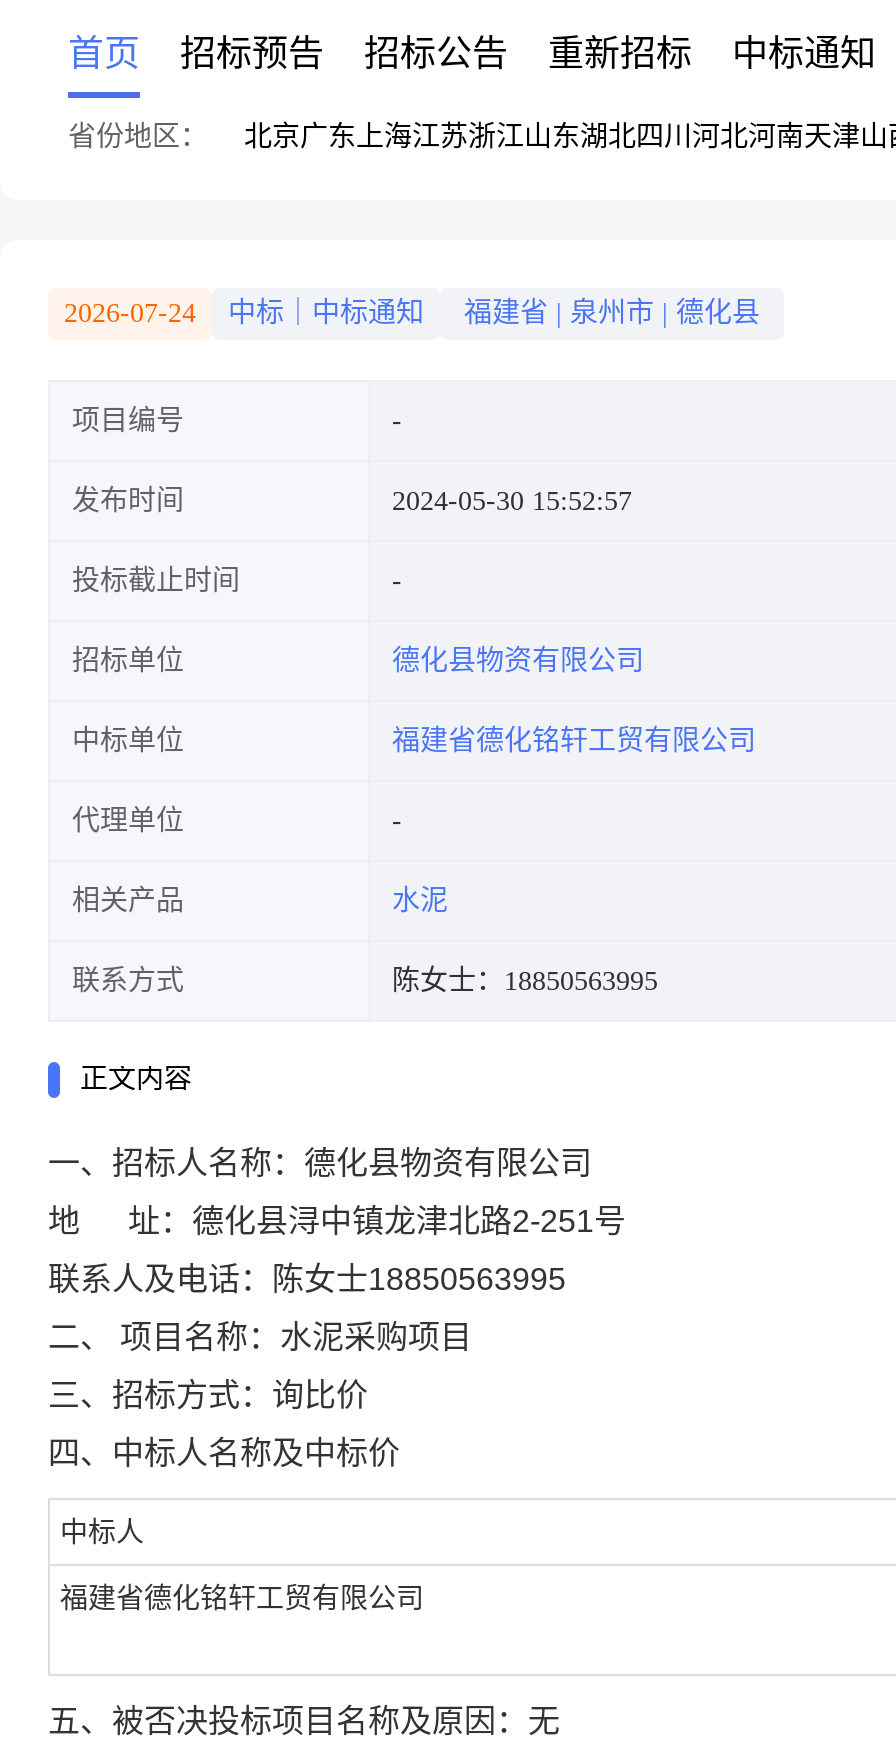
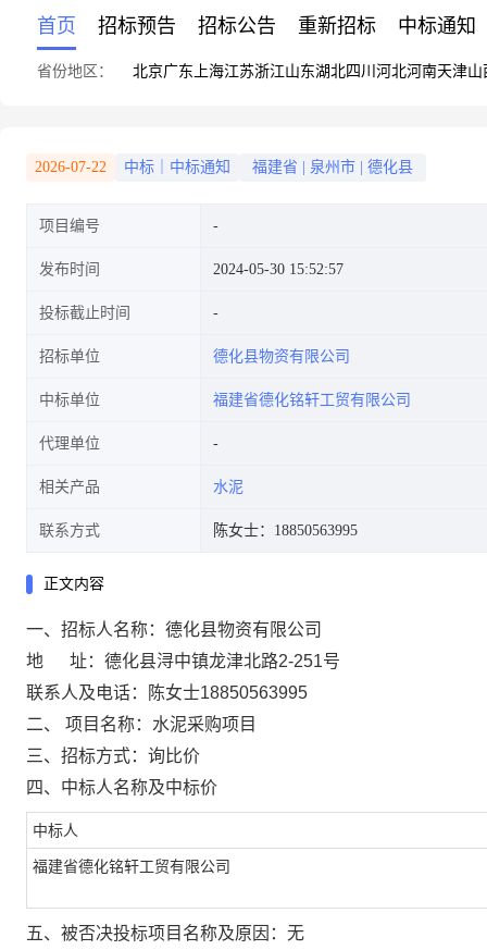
[64,298,196,328] 2026-07-24 -> [35,159,107,175] 2026-07-22

